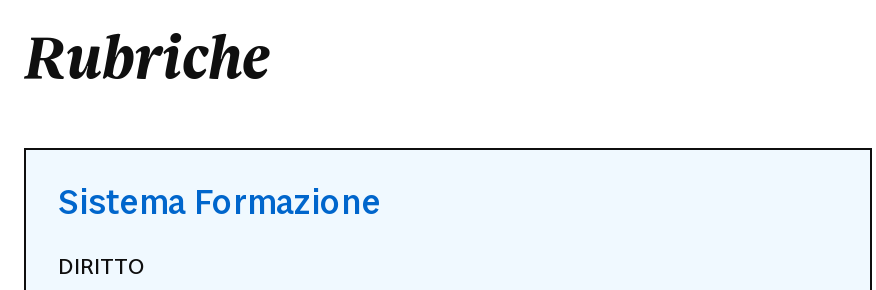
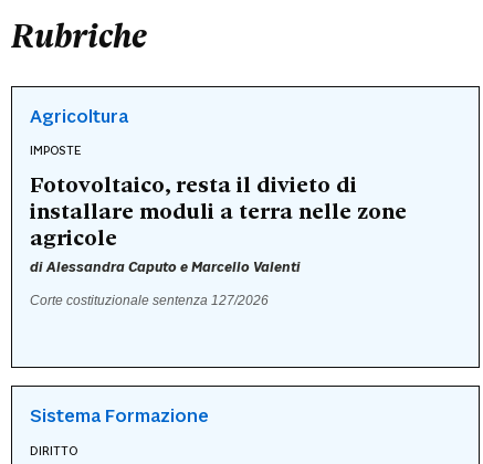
none -> [30,105,407,309] Agricoltura | IMPOSTE | Fotovoltaico, resta il divieto di | installare moduli a terra nelle zone | agricole | di Alessandra Caputo e Marcello Valenti | Corte costituzionale sentenza 127/2026

